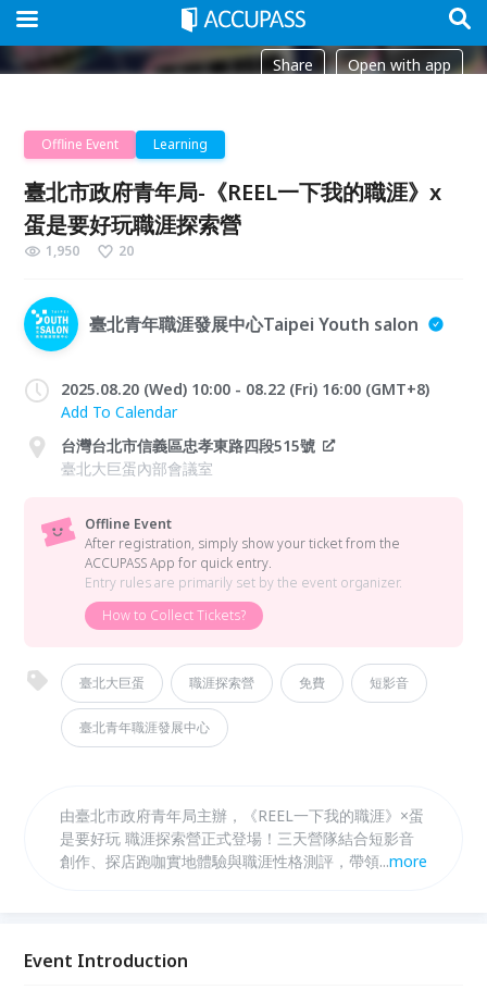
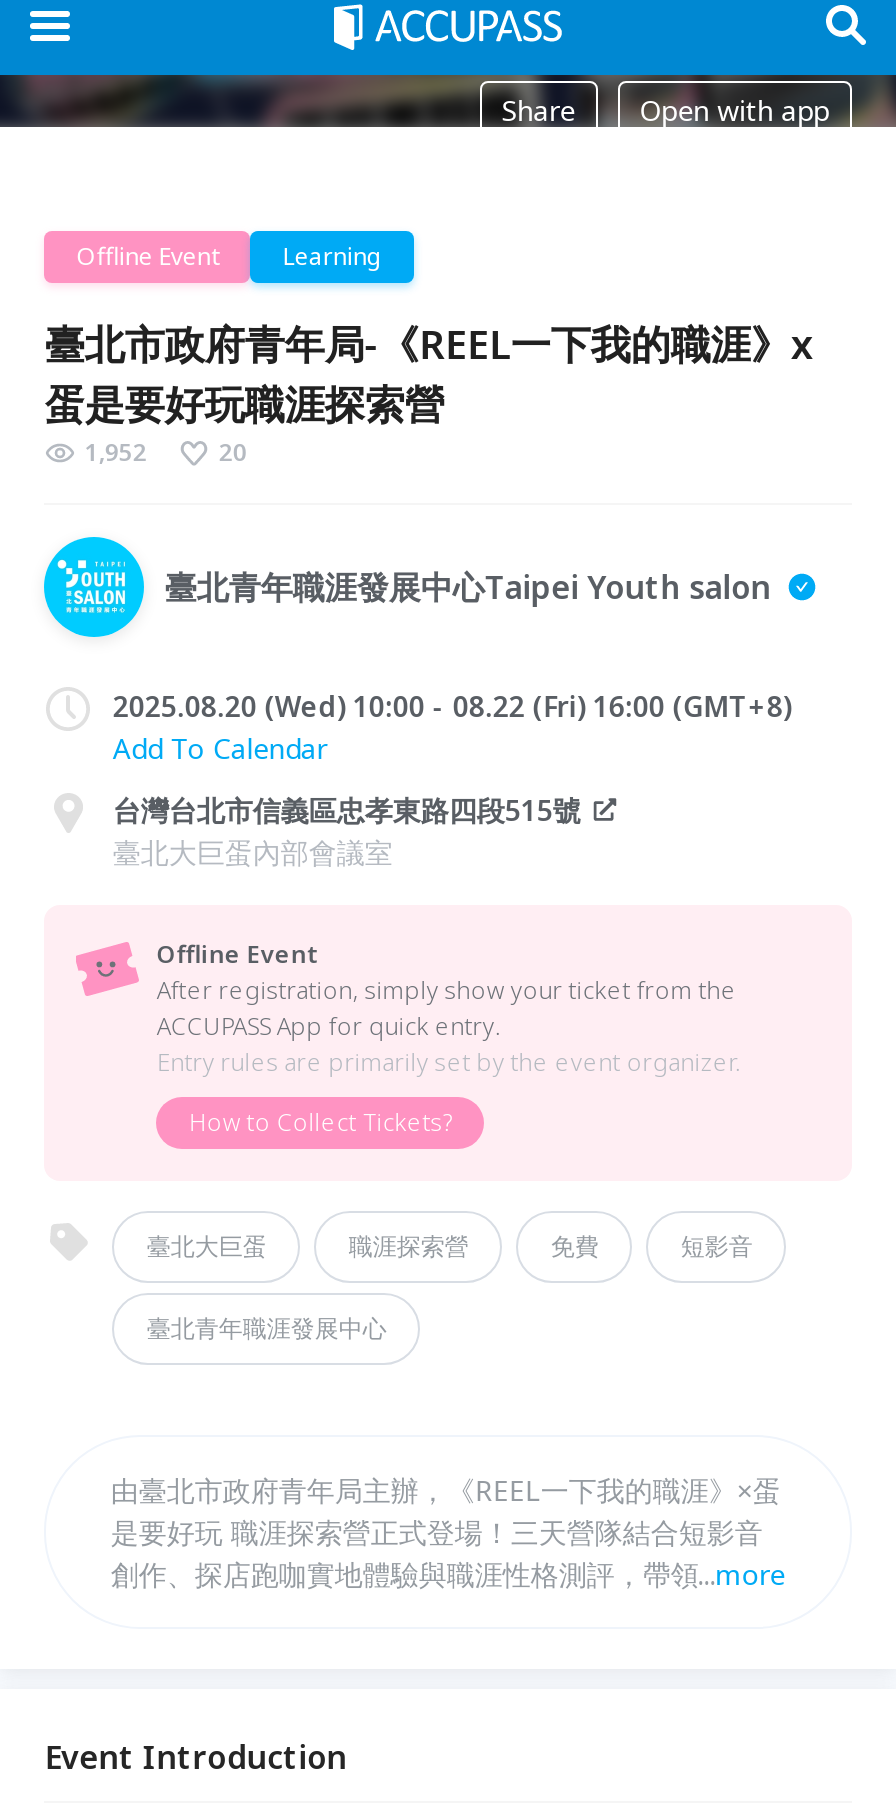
[46,241,80,260] 1,950 -> [85,435,147,469] 1,952

